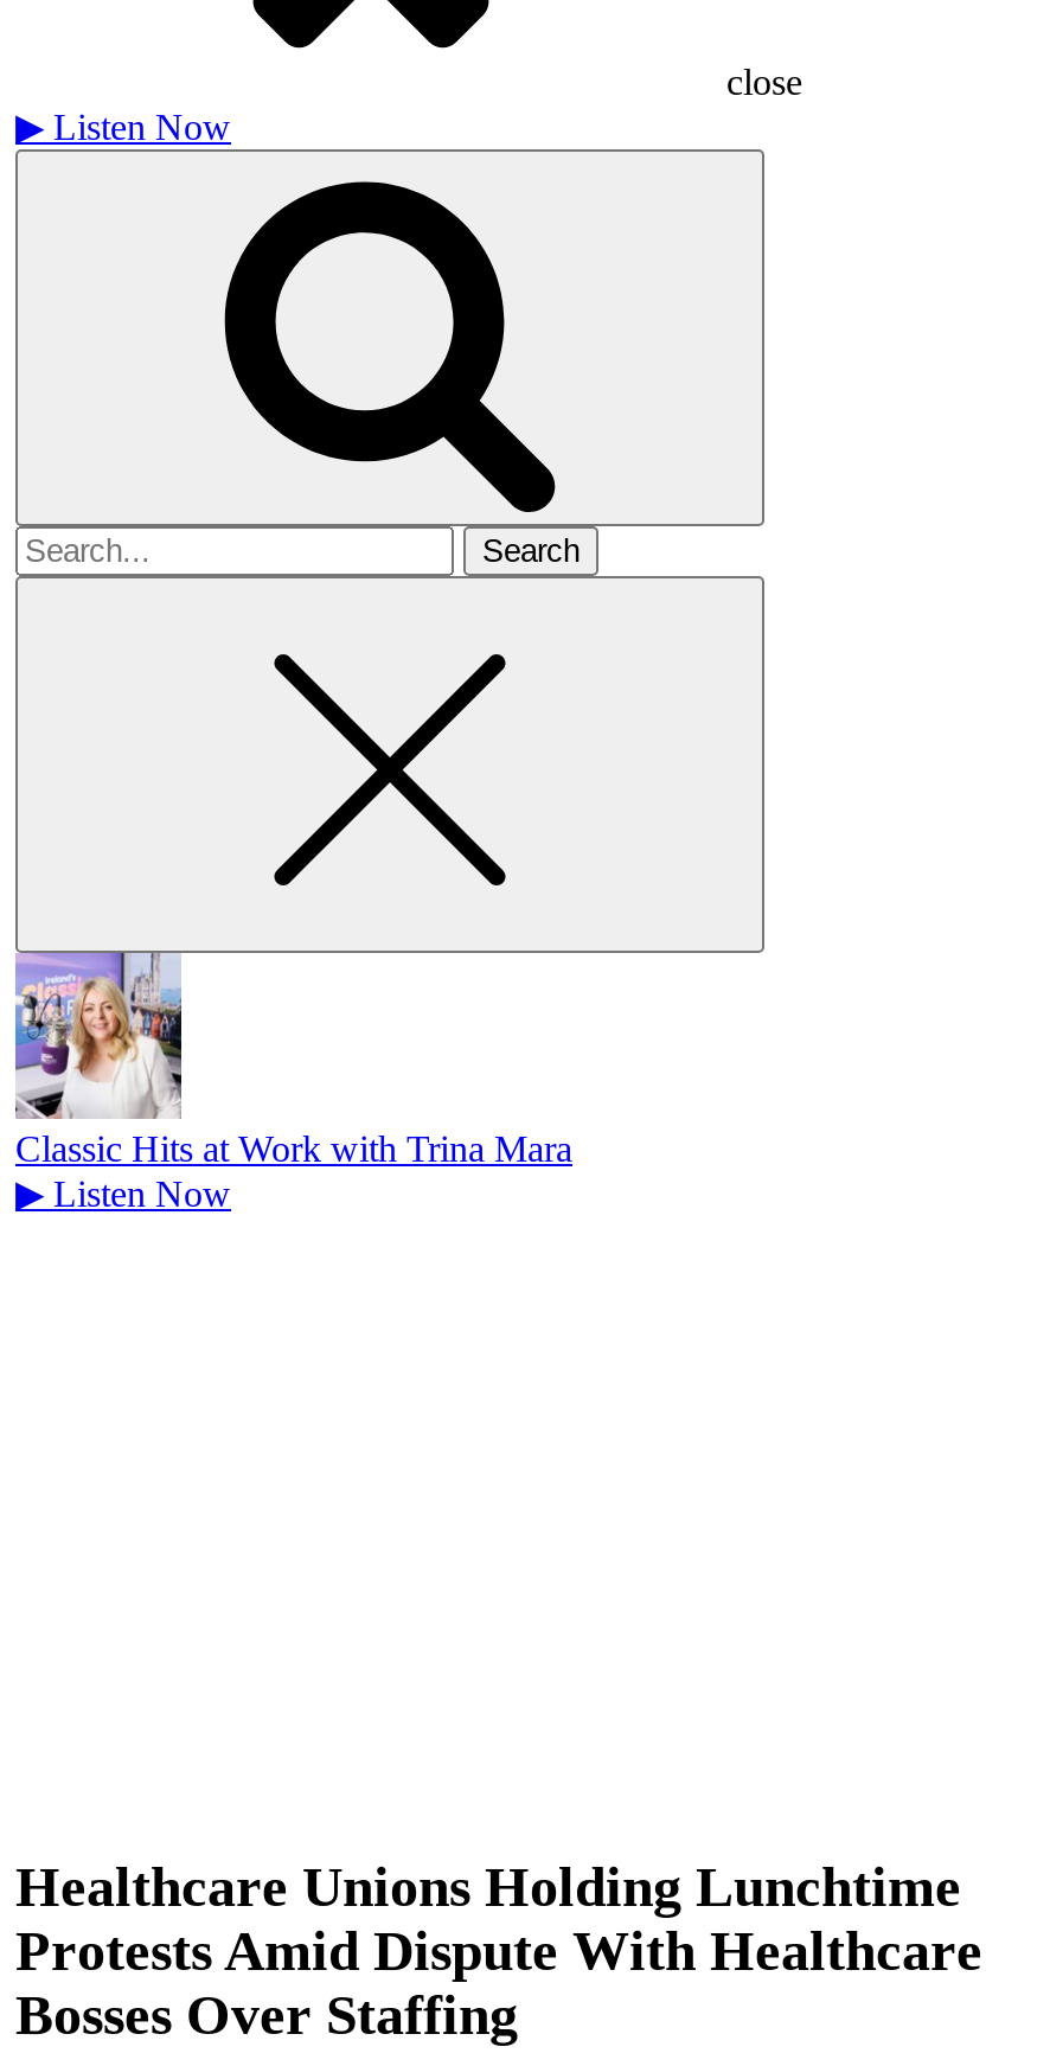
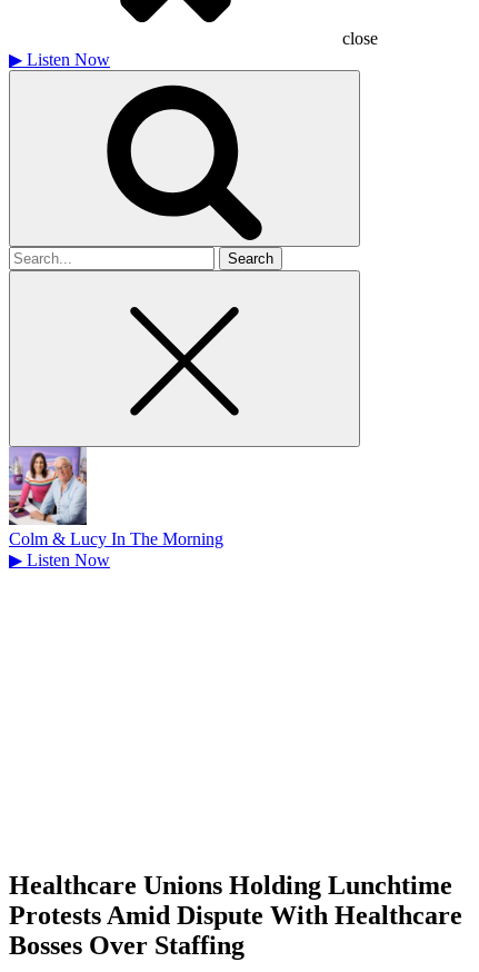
[15,953,572,1169] [image] | Classic Hits at Work with Trina Mara -> [8,446,223,548] [image] | Colm & Lucy In The Morning

